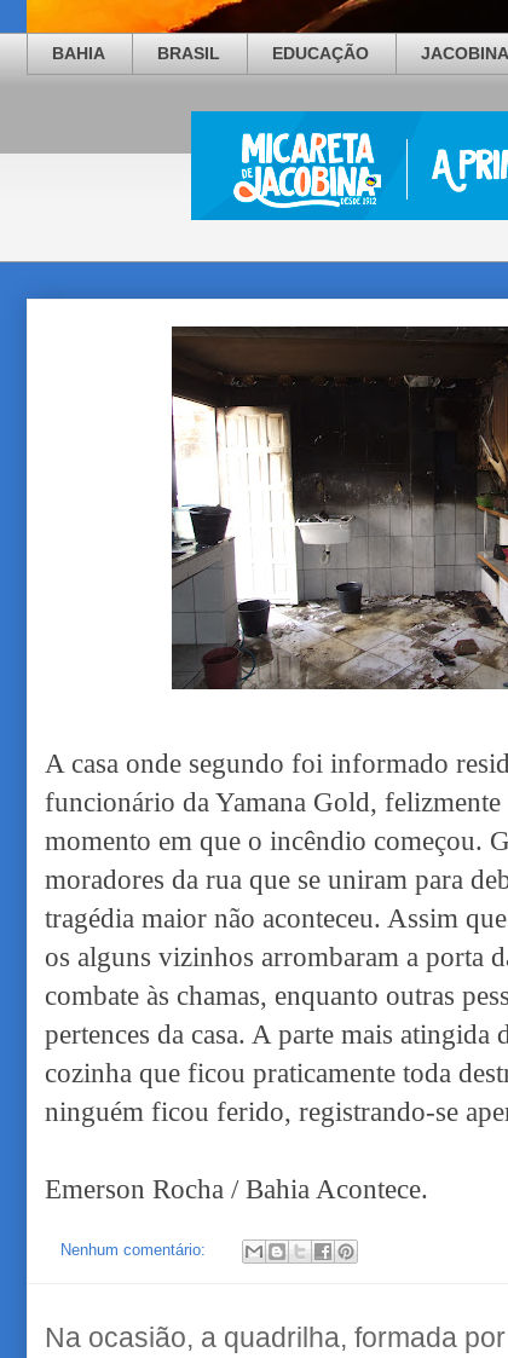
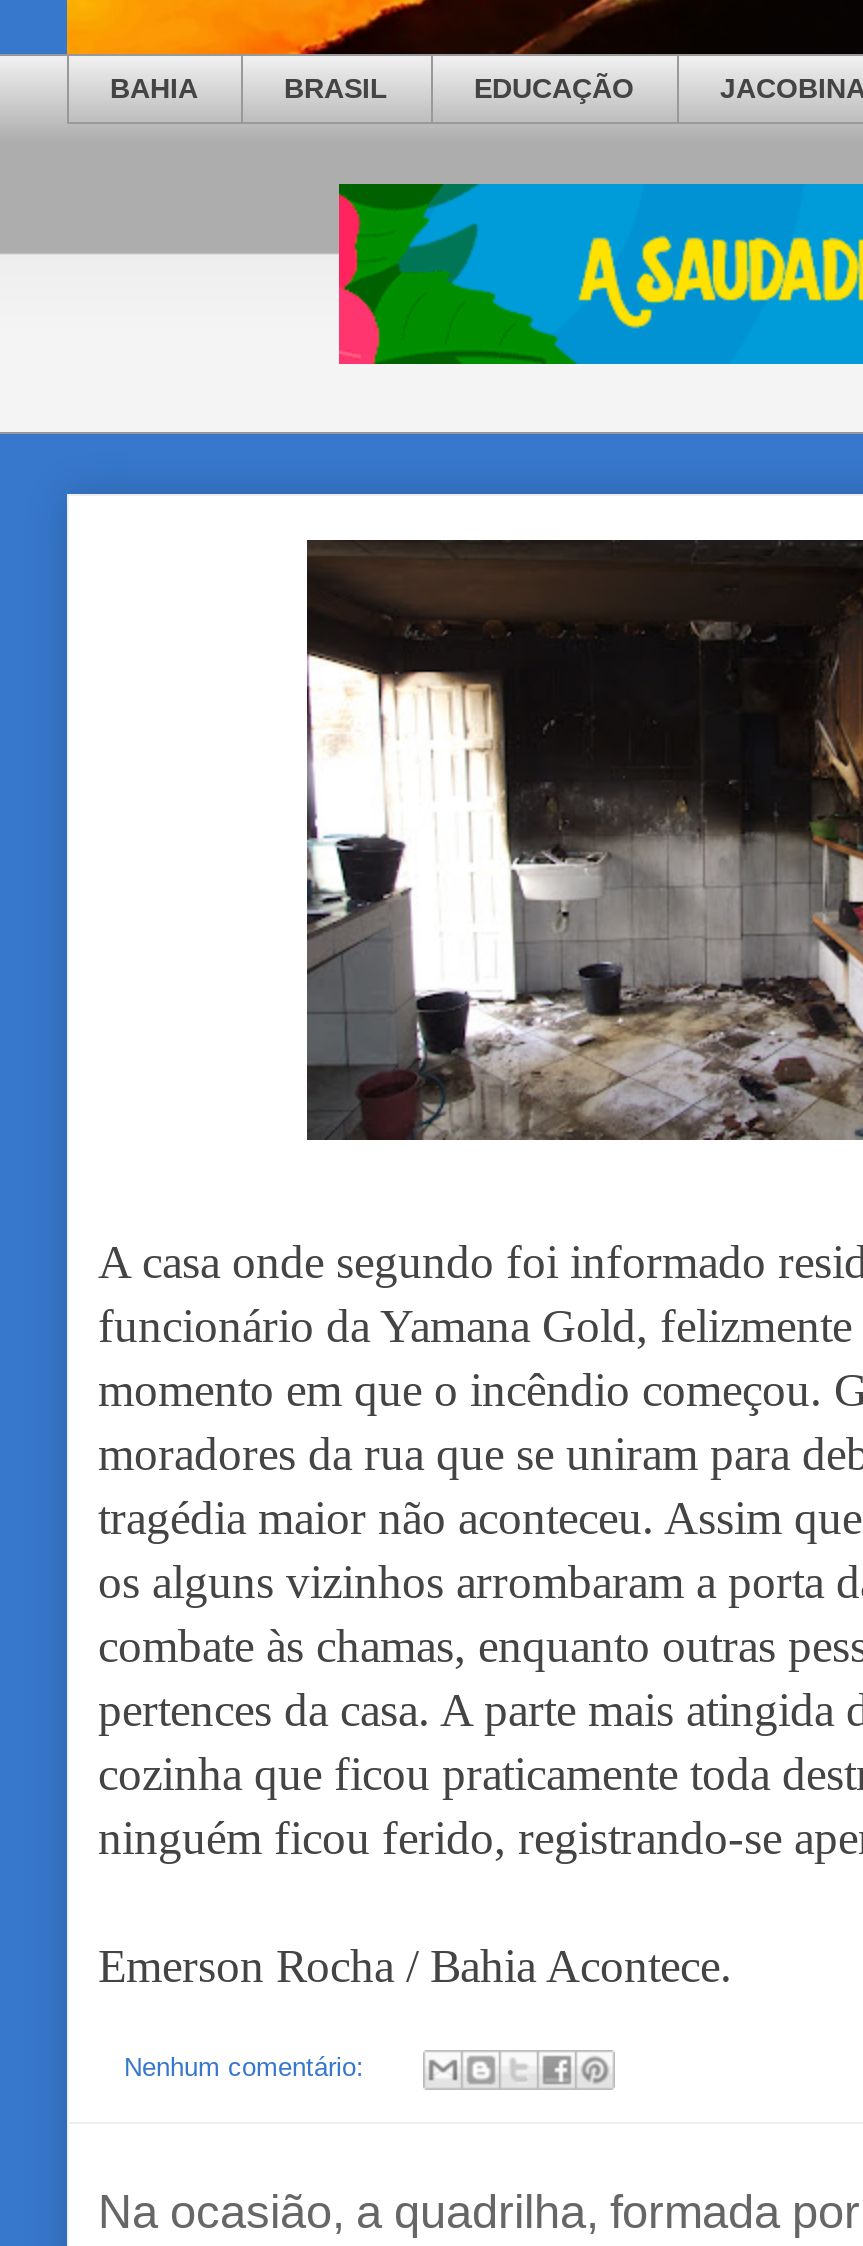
[190,110,504,221] [image] -> [337,182,857,366] [image]

